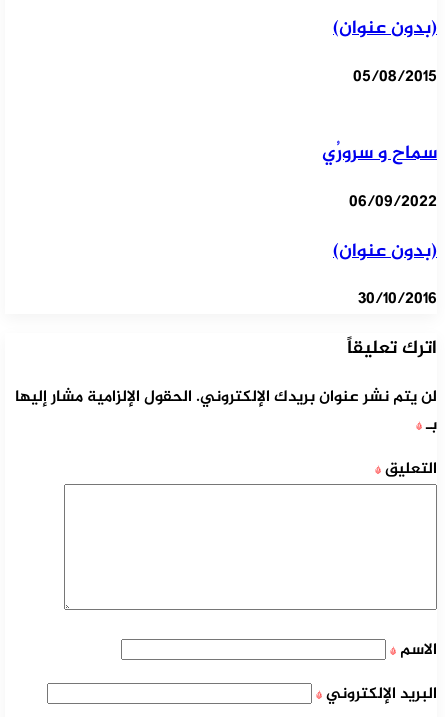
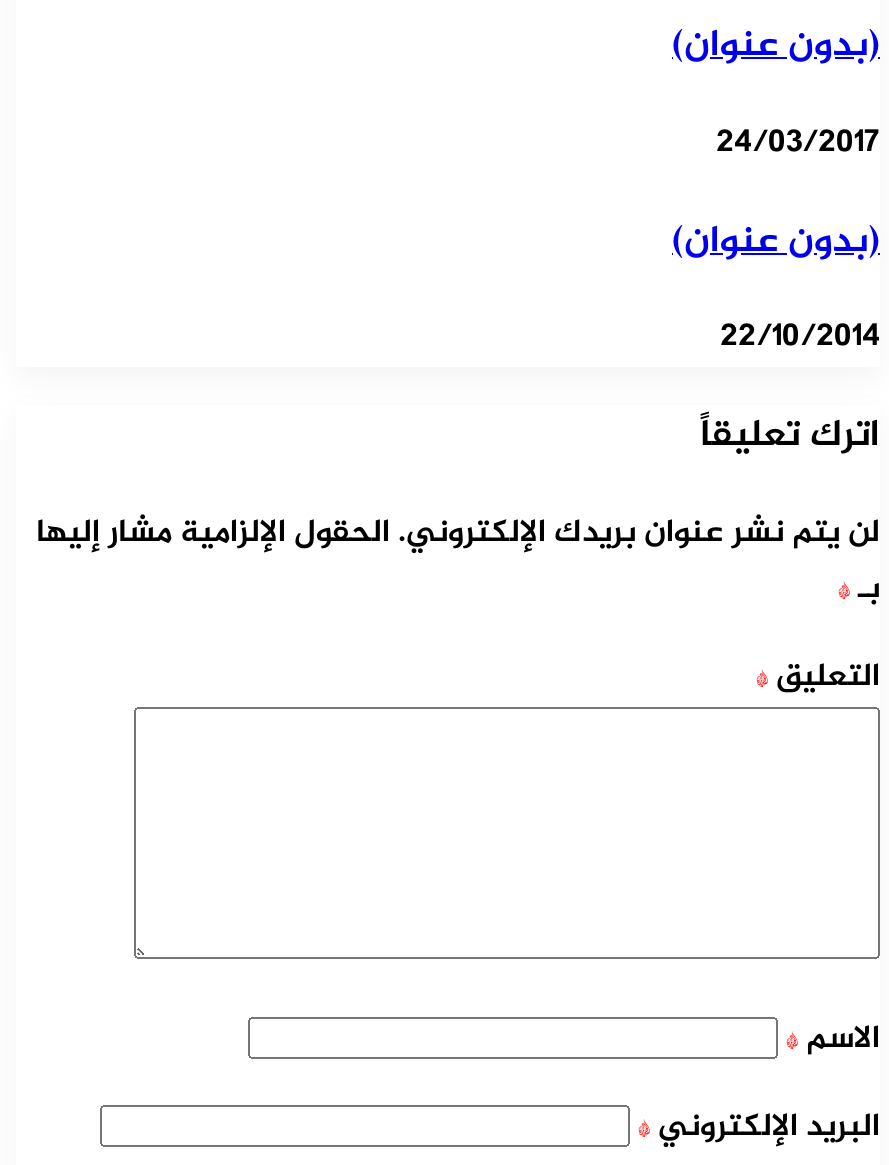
[322,63,437,216] 05/08/2015 | سماح و سرورُي | 06/09/2022 -> [716,117,880,171] 24/03/2017
[358,286,437,313] 30/10/2016 -> [720,312,880,366] 22/10/2014

